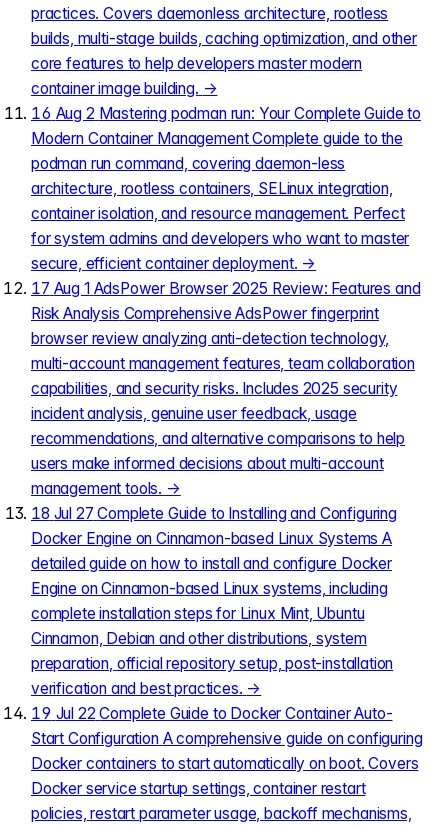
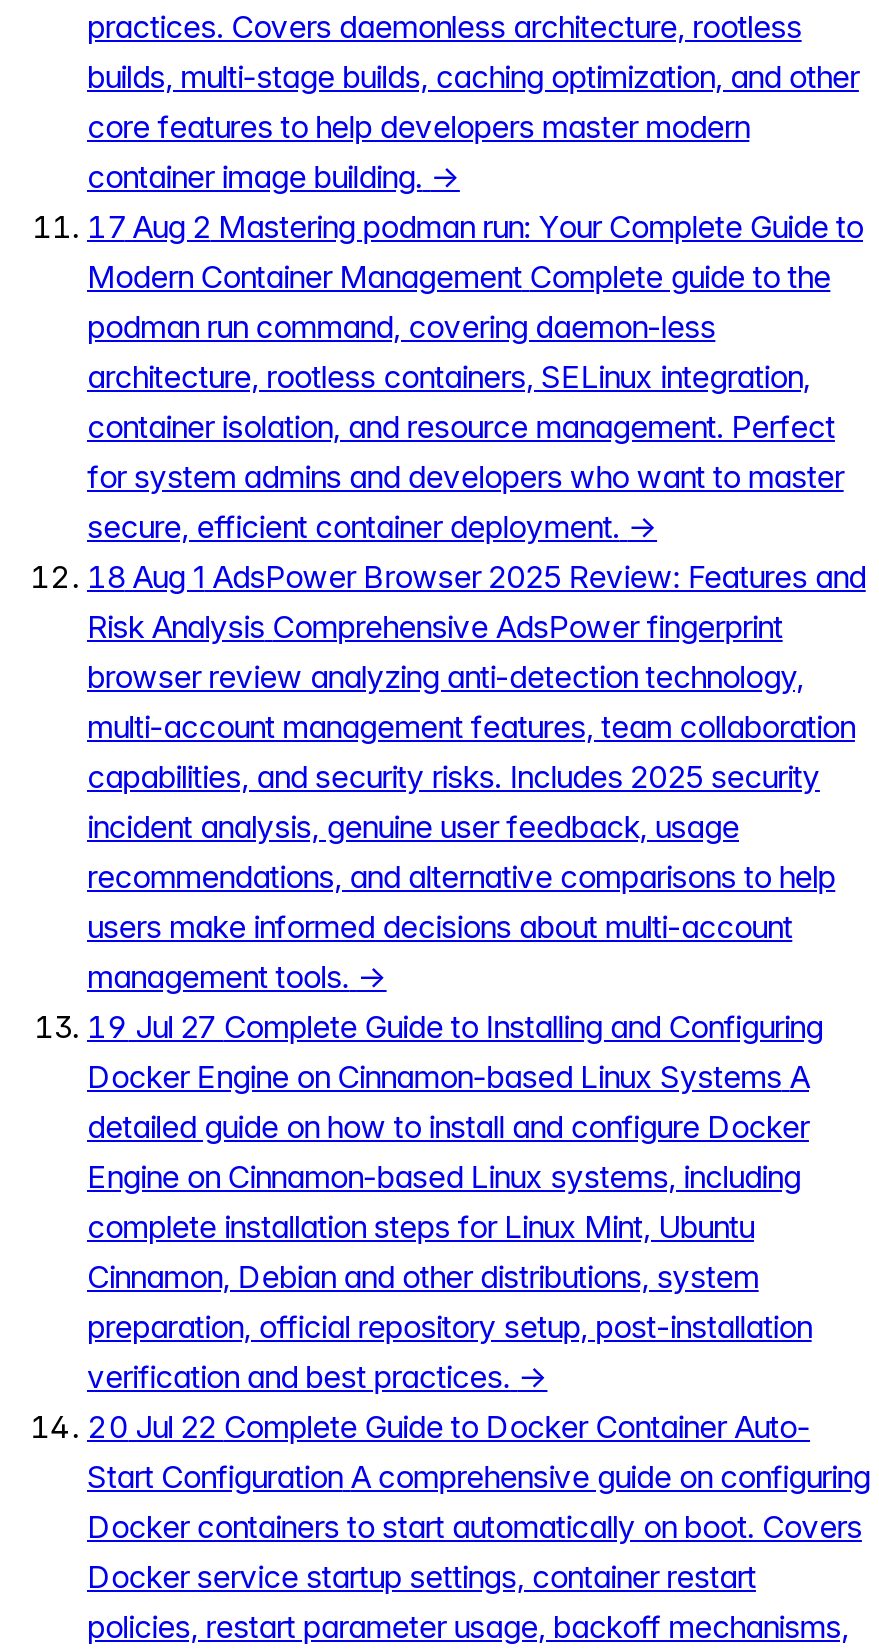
[31,104,421,123] 16 Aug 2 Mastering podman run: Your Complete Guide to -> [87,208,863,246] 17 Aug 2 Mastering podman run: Your Complete Guide to
[31,279,420,298] 17 Aug 1 AdsPower Browser 2025 Review: Features and -> [87,558,866,596] 18 Aug 1 AdsPower Browser 2025 Review: Features and
[31,504,397,523] 18 Jul 27 Complete Guide to Installing and Configuring -> [87,1008,823,1046] 19 Jul 27 Complete Guide to Installing and Configuring
[31,704,392,723] 19 Jul 22 Complete Guide to Docker Container Auto- -> [87,1408,810,1446] 20 Jul 22 Complete Guide to Docker Container Auto-

